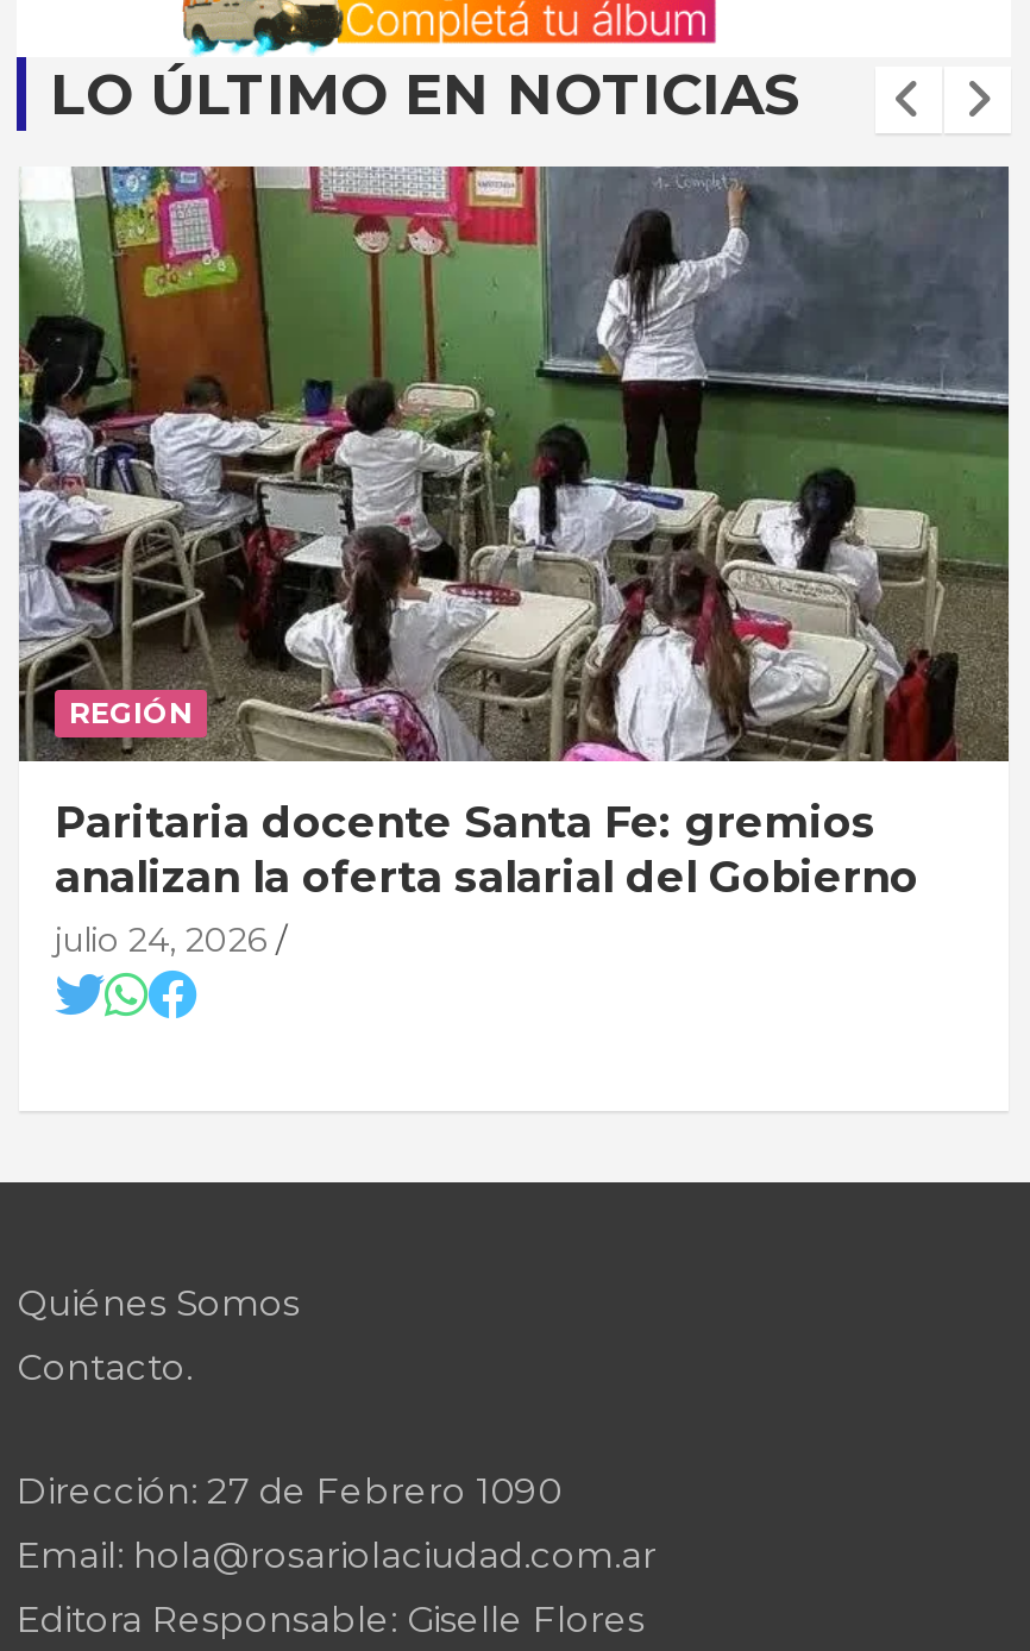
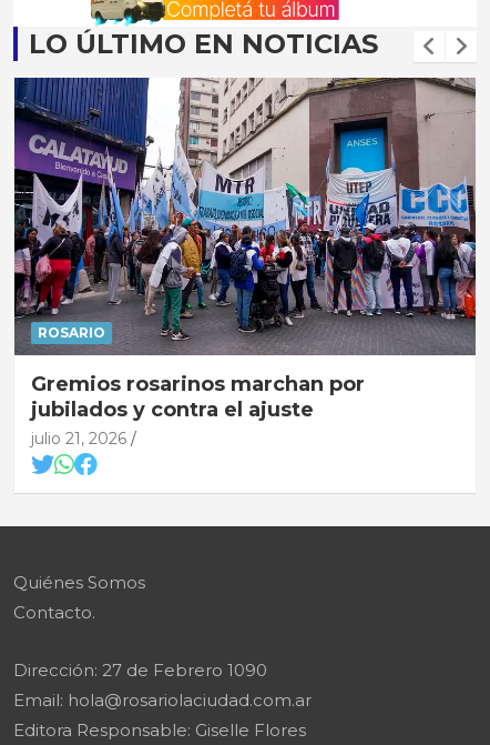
[19,164,1009,764] [image] | REGIÓN -> [14,77,476,356] [image] | ROSARIO
[55,796,918,960] Paritaria docente Santa Fe: gremios | analizan la oferta salarial del Gobierno | julio 24, 2026 -> [31,371,365,448] Gremios rosarinos marchan por | jubilados y contra el ajuste | julio 21, 2026

